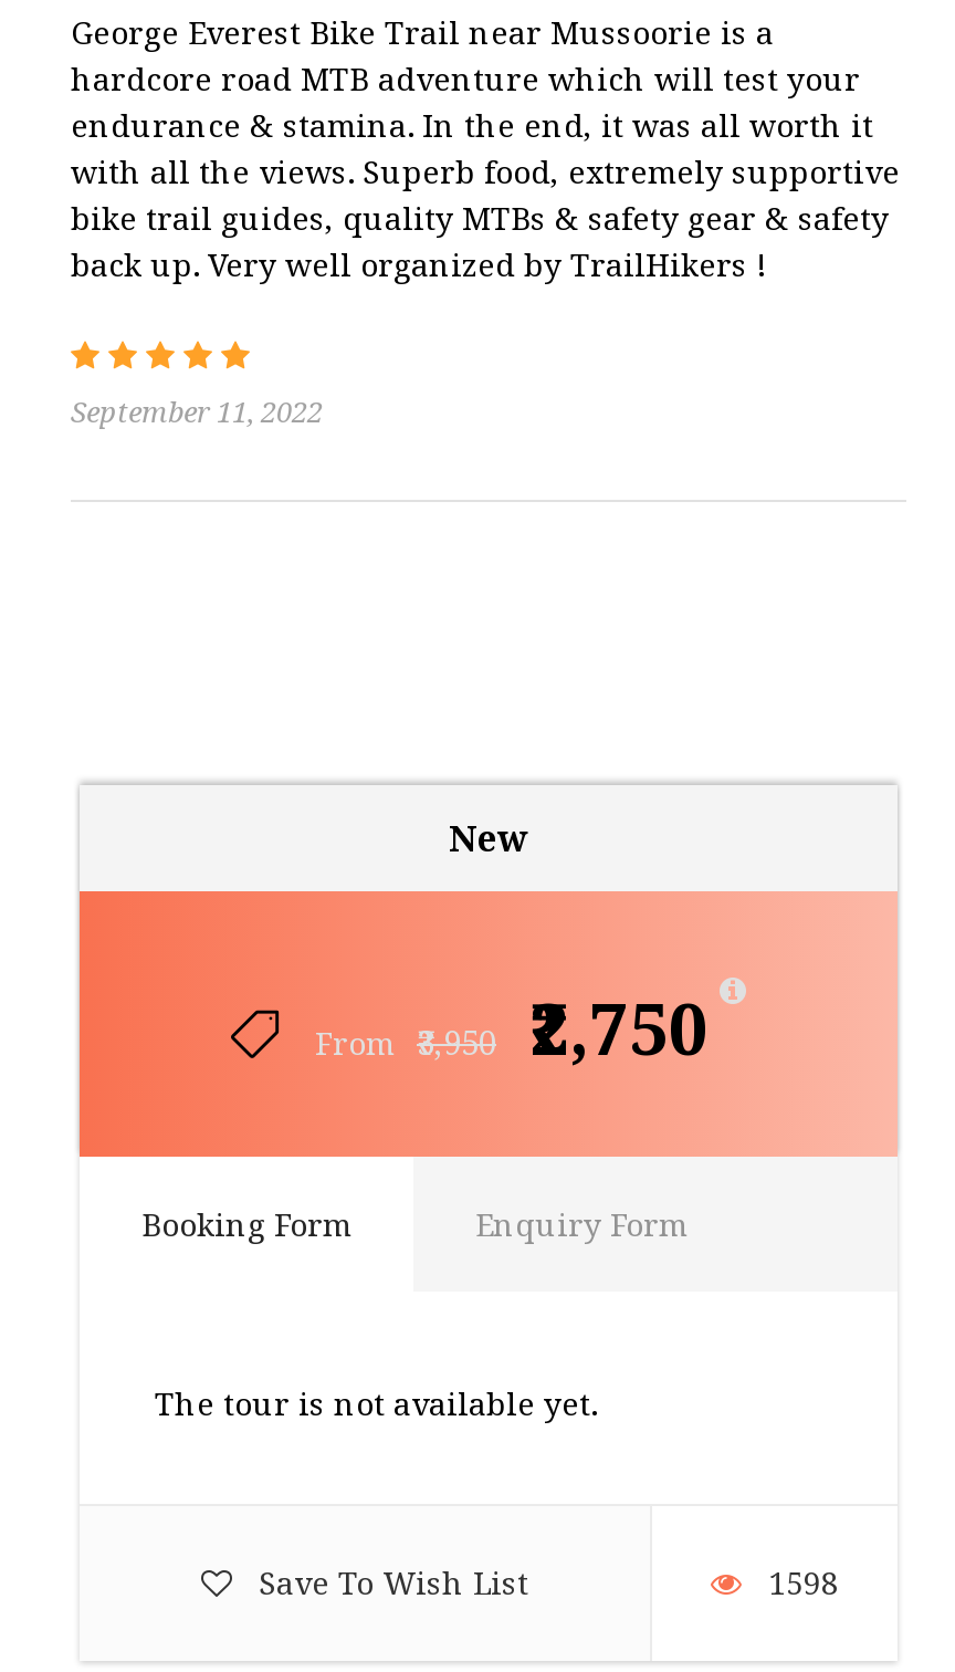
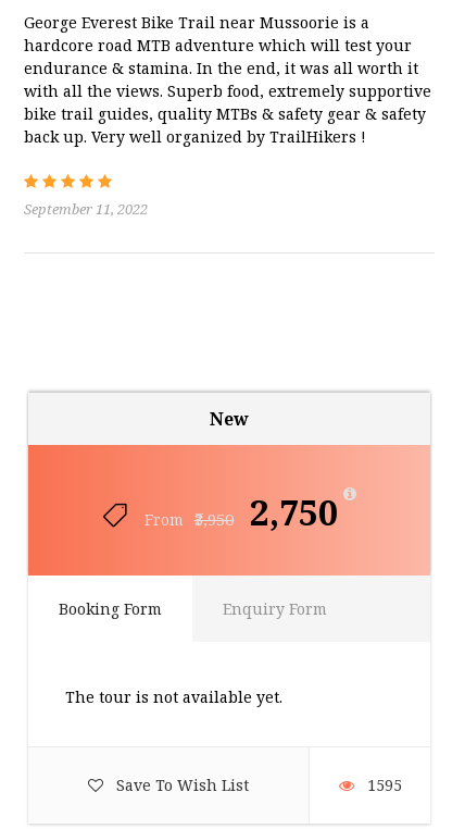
[768,1563,839,1605] 1598 -> [367,775,401,796] 1595

